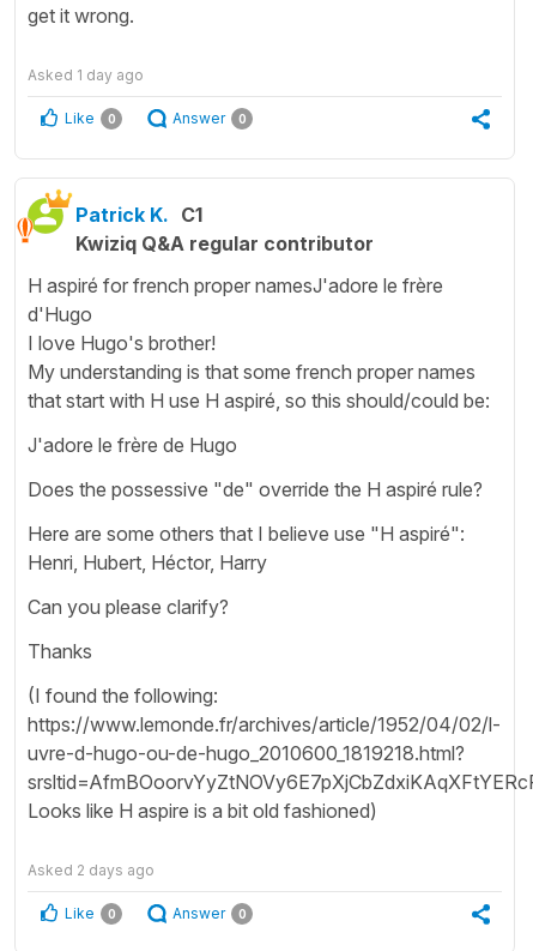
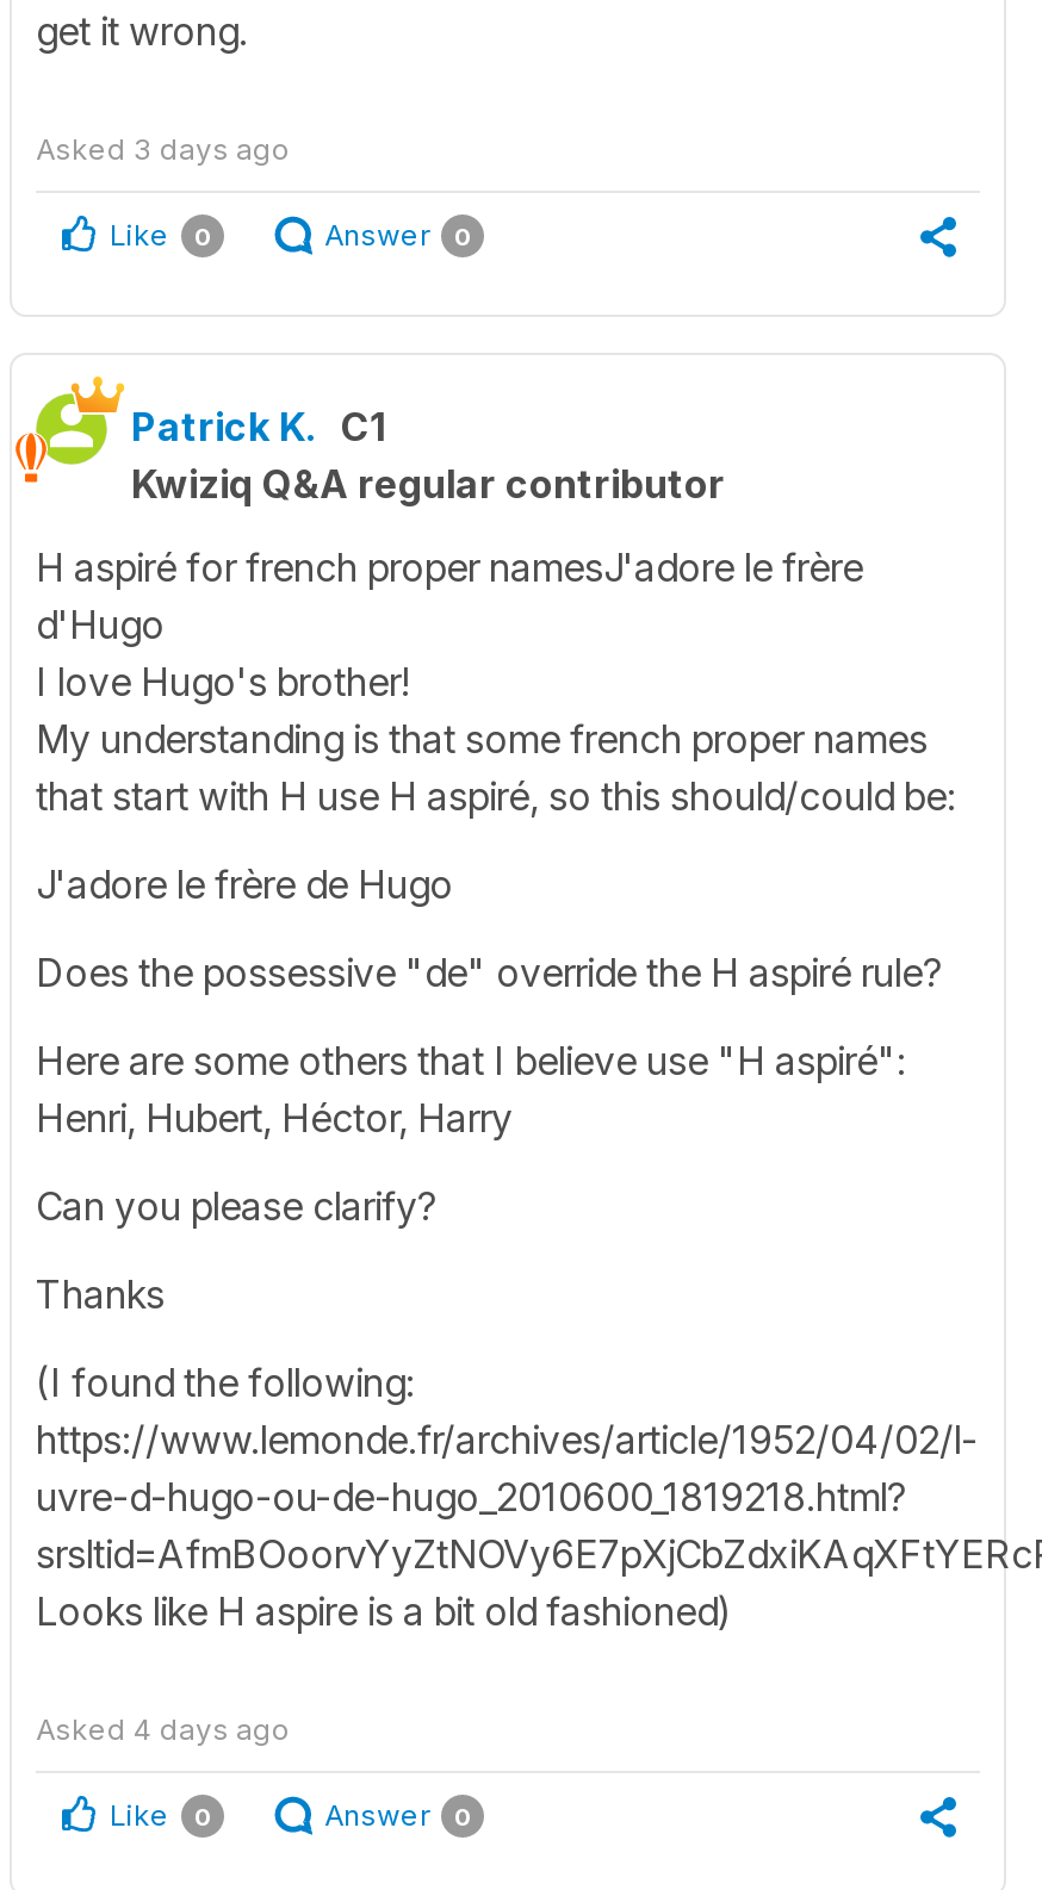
[28,66,144,84] Asked 1 day ago -> [36,131,291,167] Asked 3 days ago
[28,861,155,879] Asked 2 days ago -> [36,1711,291,1747] Asked 4 days ago

